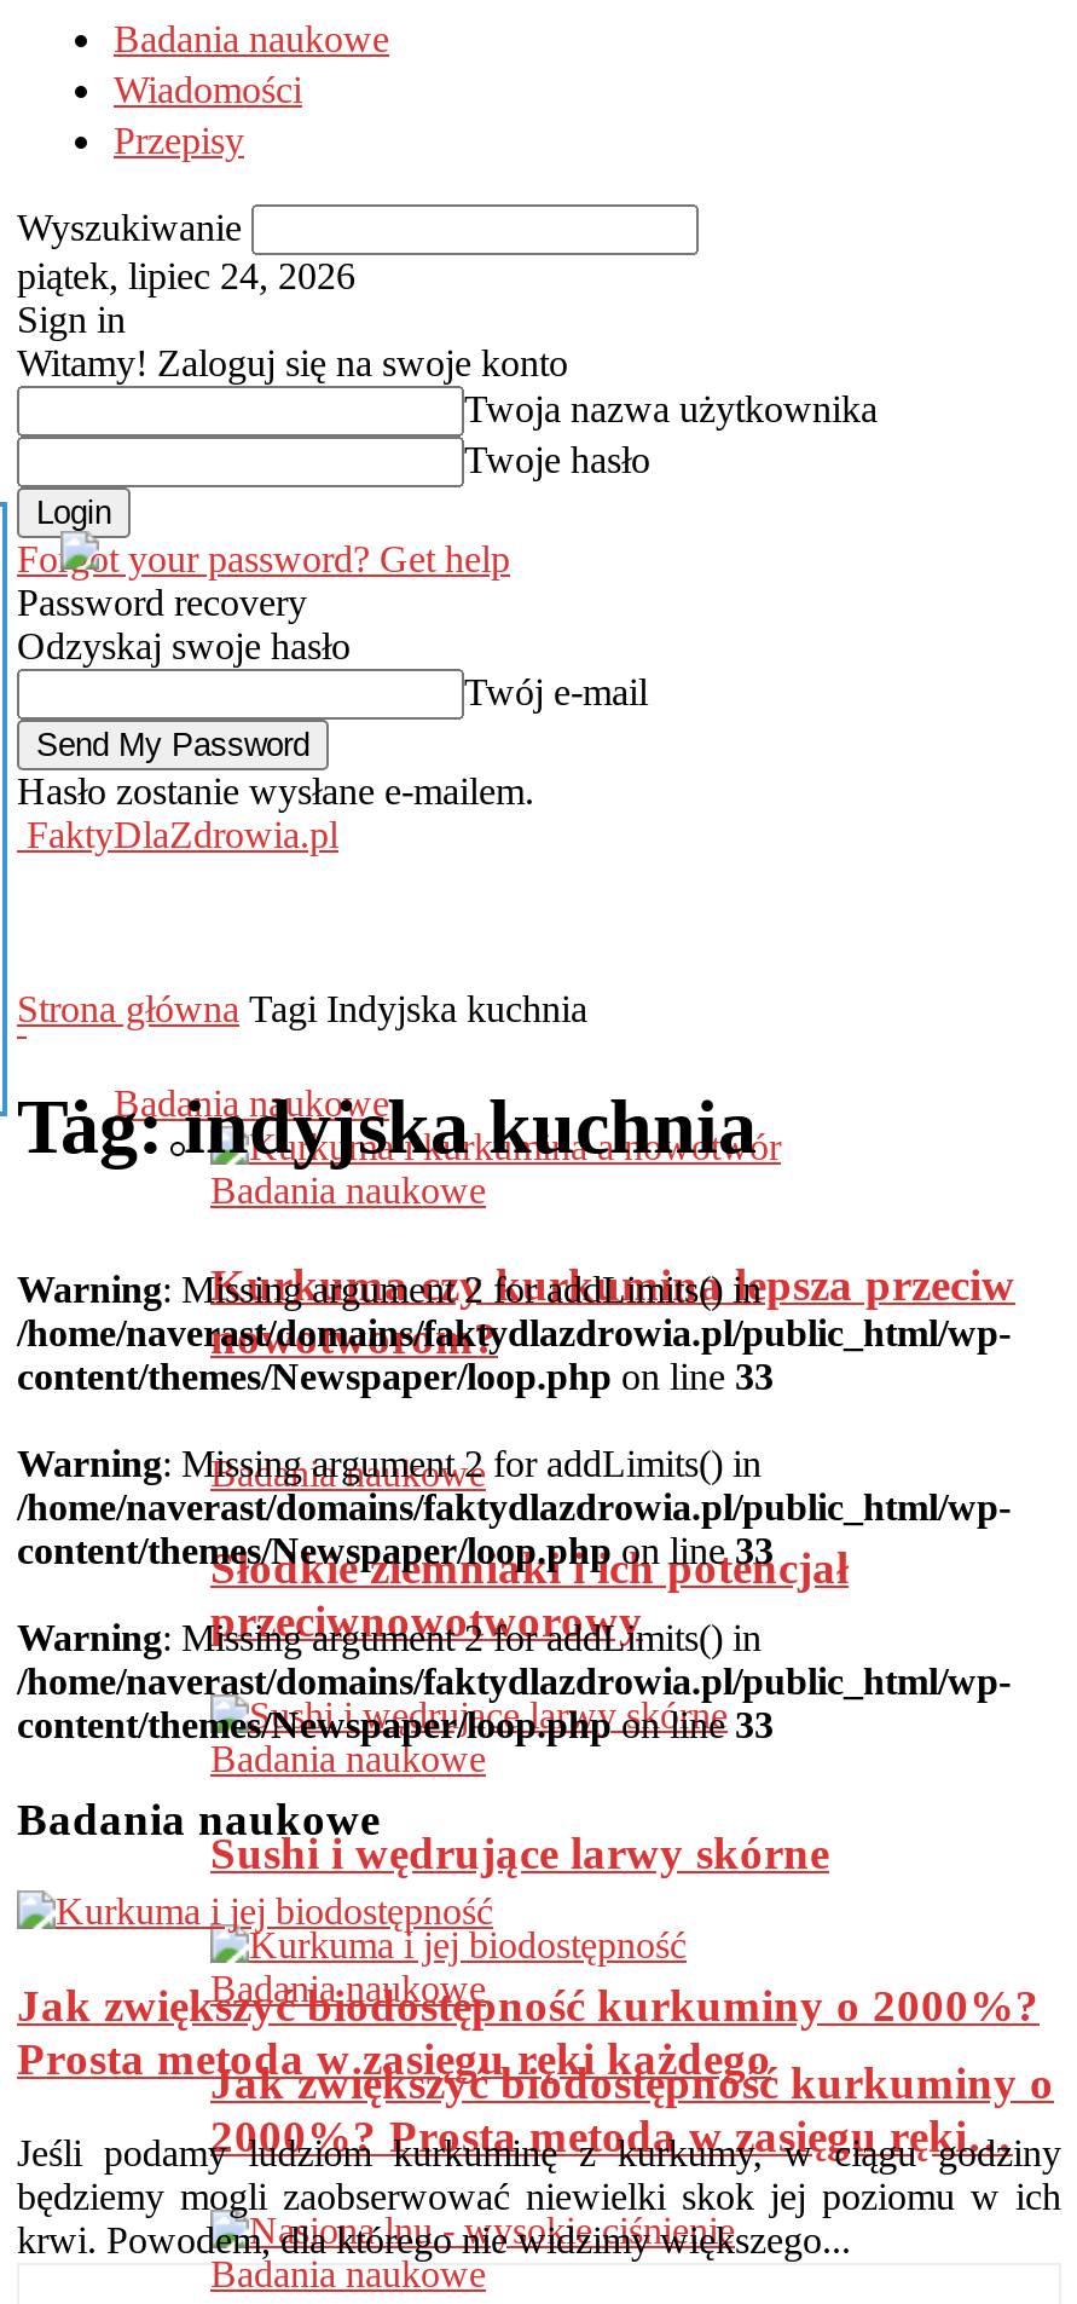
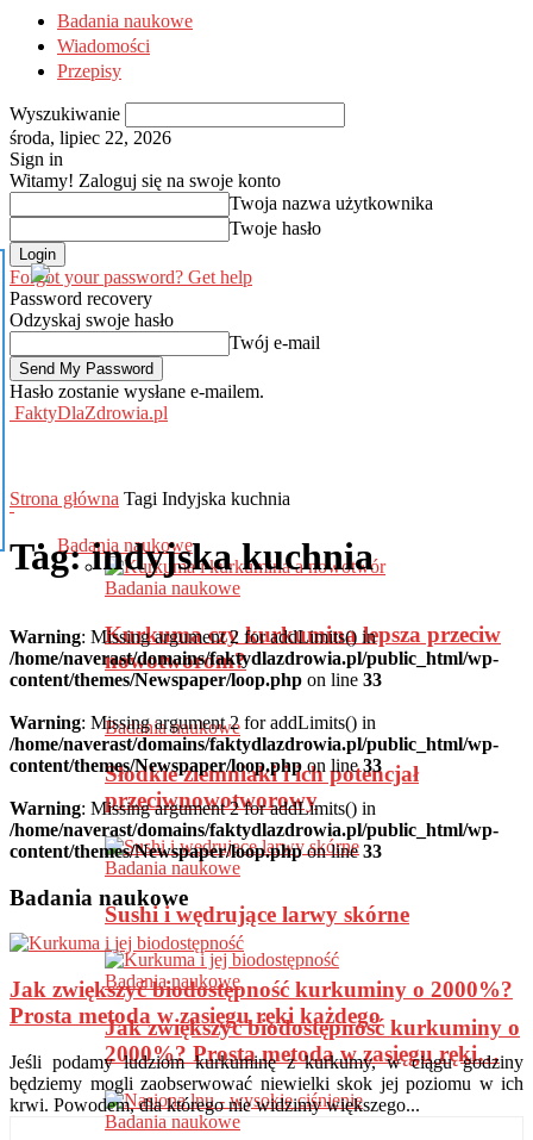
[17,255,355,296] piątek, lipiec 24, 2026 -> [10,127,171,148] środa, lipiec 22, 2026

